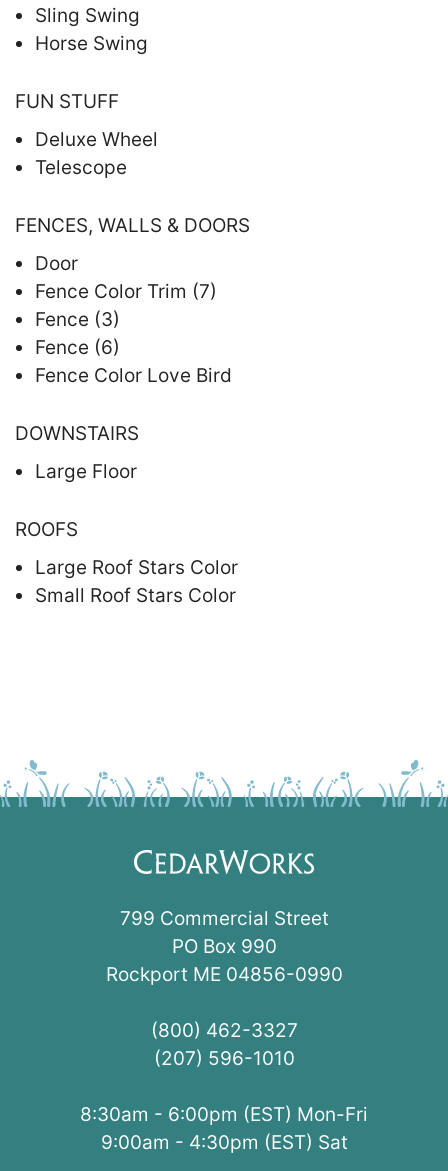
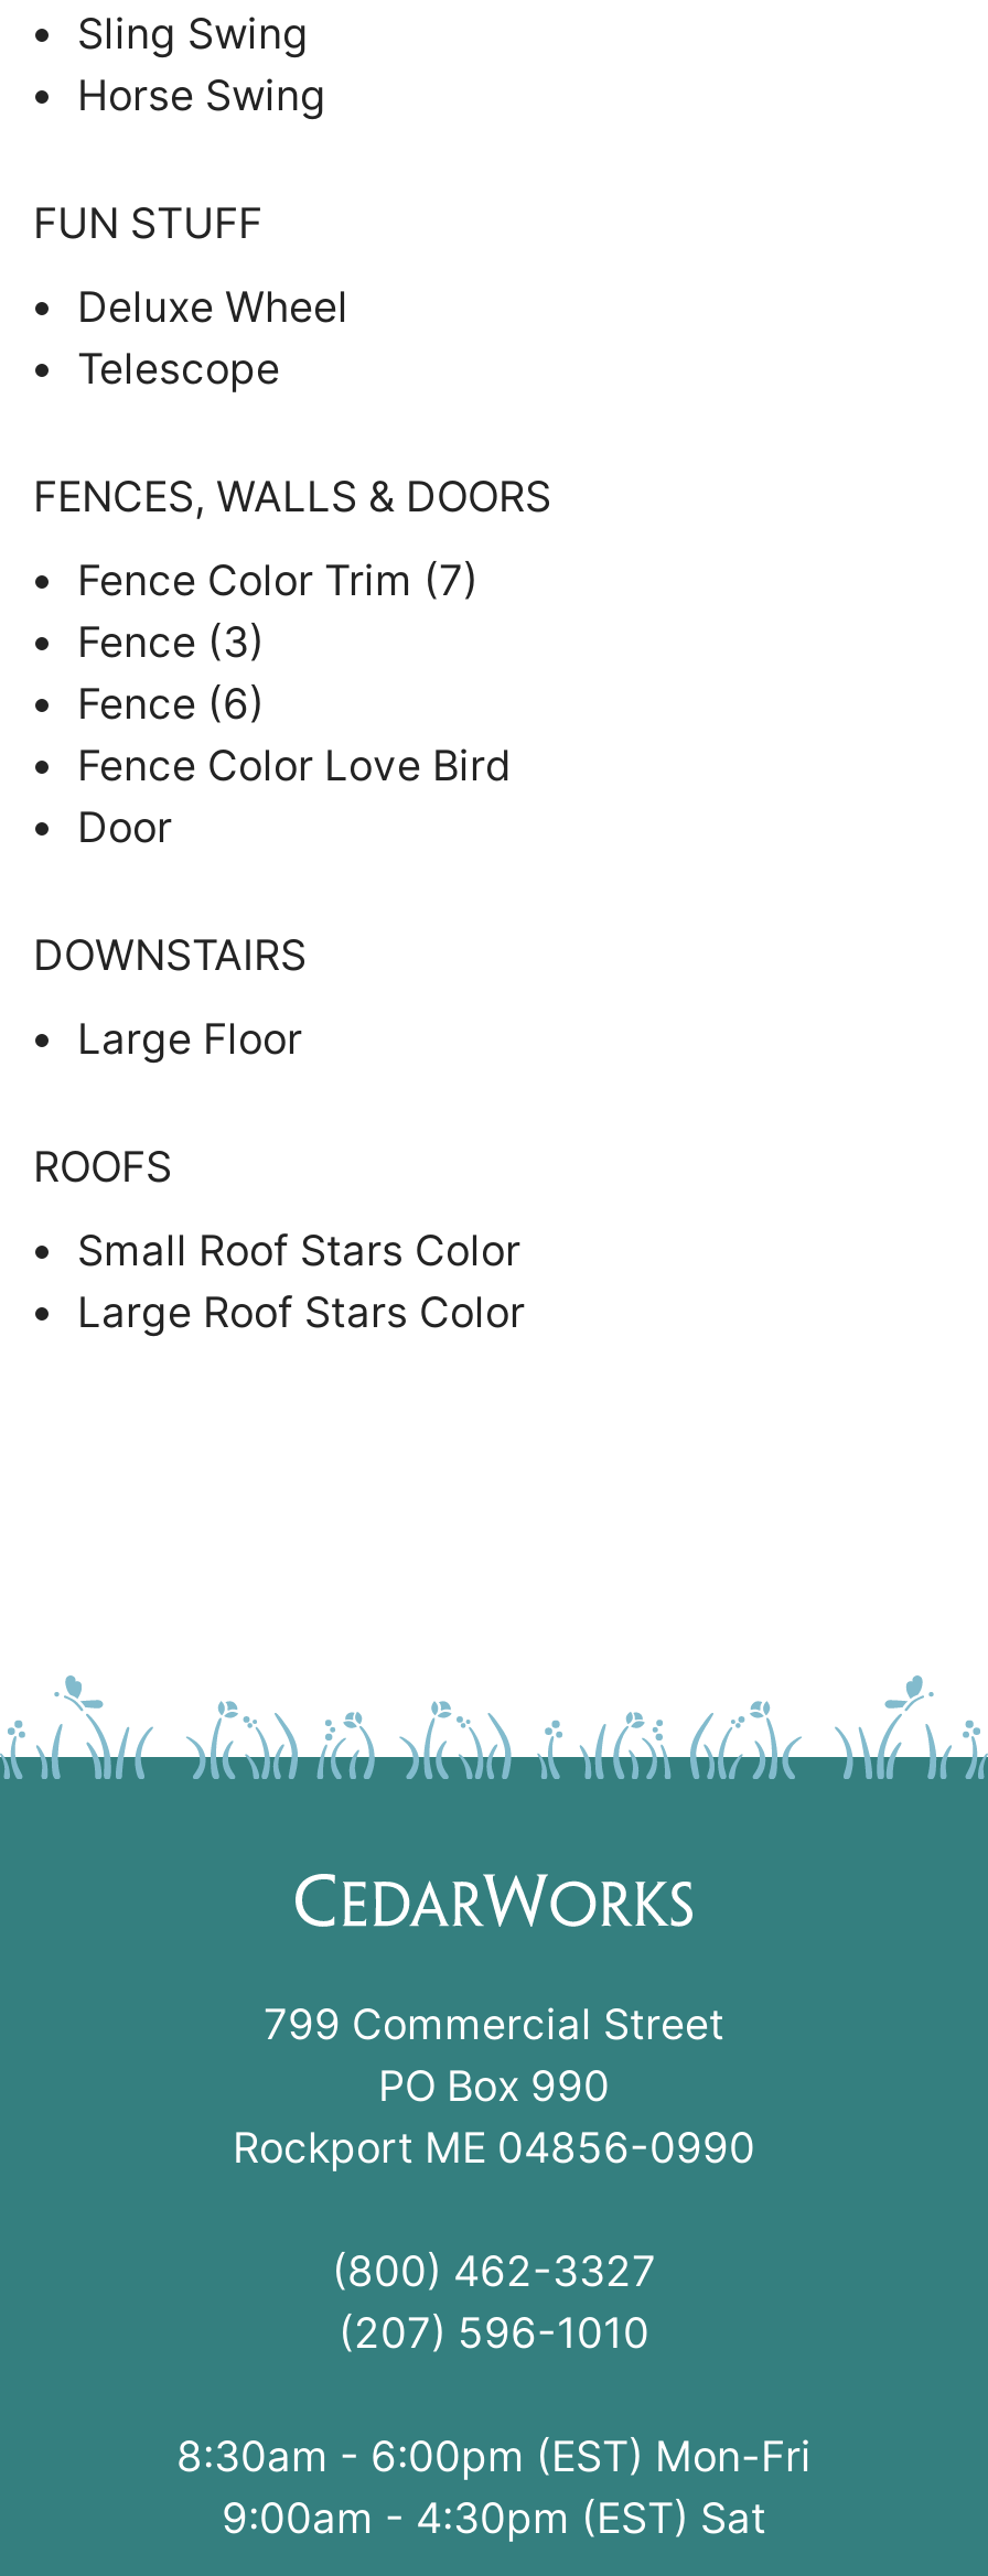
moved [35,252,78,275] -> [77,802,172,852]: Door
moved [35,280,232,387] -> [77,555,512,791]: Fence Color Trim (7) | Fence (3) | Fence (6) | Fence Color Love Bird
moved [35,556,238,579] -> [77,1287,525,1337]: Large Roof Stars Color
moved [35,584,236,607] -> [77,1225,520,1276]: Small Roof Stars Color

